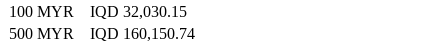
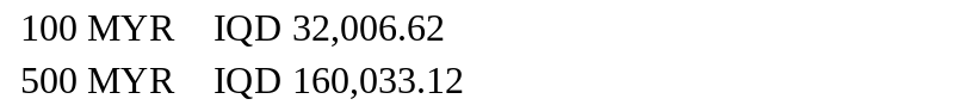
[9,3,187,20] 100 MYR IQD 32,030.15 -> [20,6,445,47] 100 MYR IQD 32,006.62
[9,25,195,42] 500 MYR IQD 160,150.74 -> [20,59,464,100] 500 MYR IQD 160,033.12

